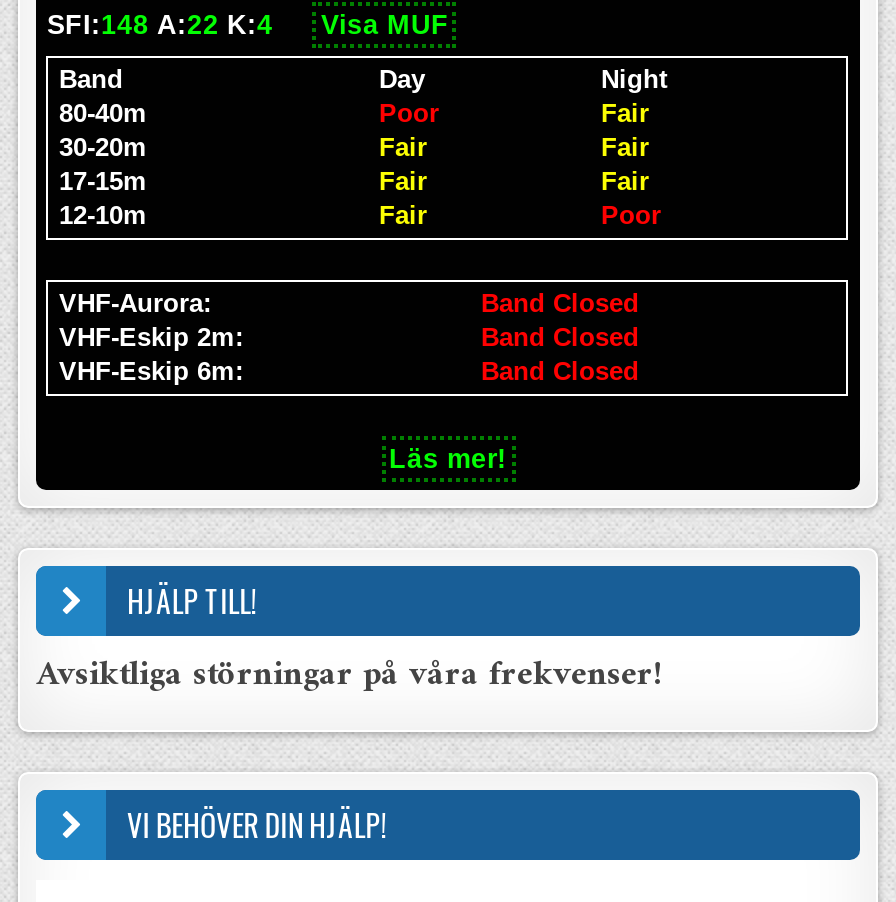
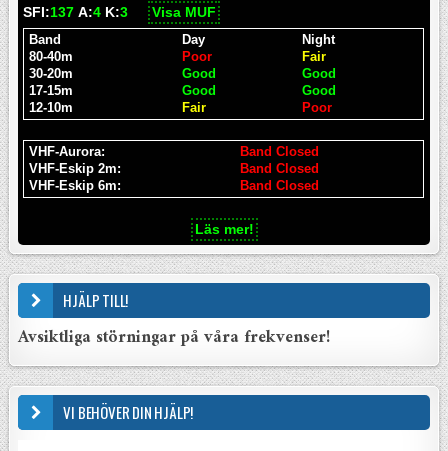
[47,9,449,39] SFI:148 A:22 K:4 Visa MUF -> [23,5,216,20] SFI:137 A:4 K:3 Visa MUF
[379,131,649,161] Fair | Fair -> [182,66,336,81] Good | Good
[379,165,649,195] Fair | Fair -> [182,83,336,98] Good | Good

